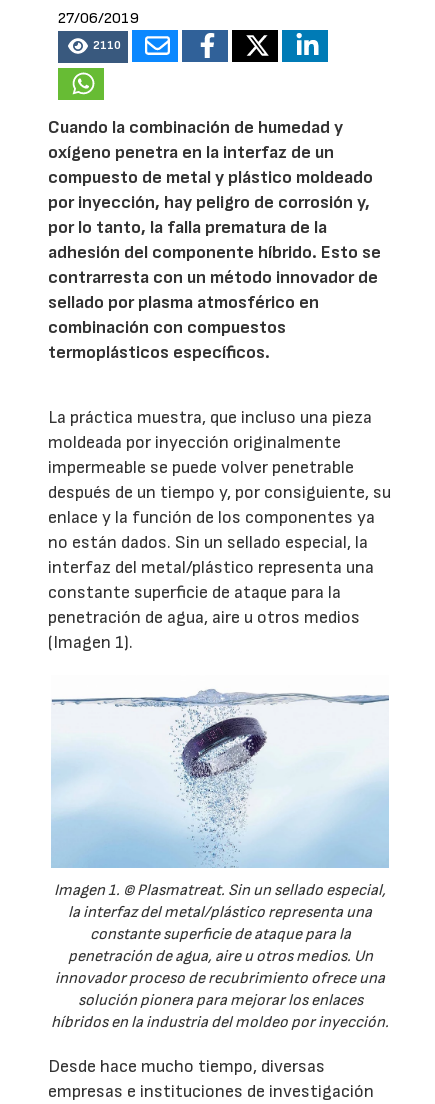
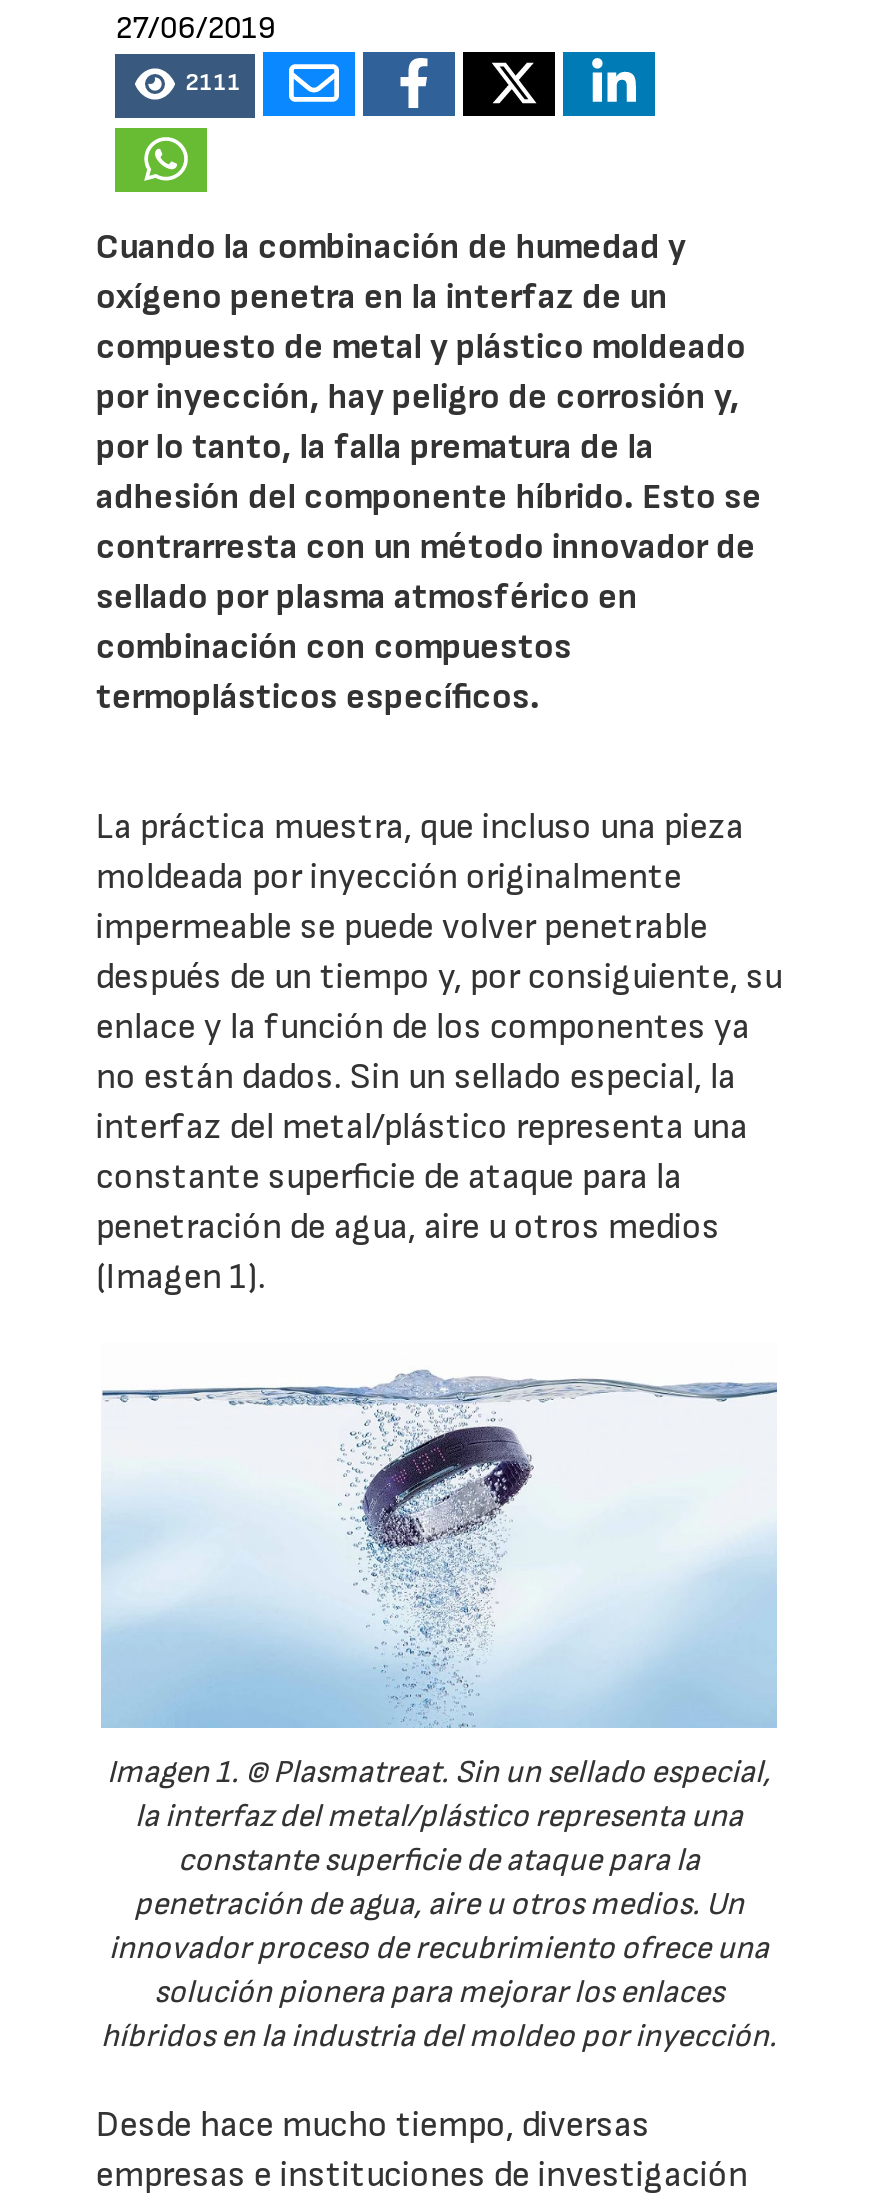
[93,38,121,53] 2110 -> [186,68,242,98] 2111

